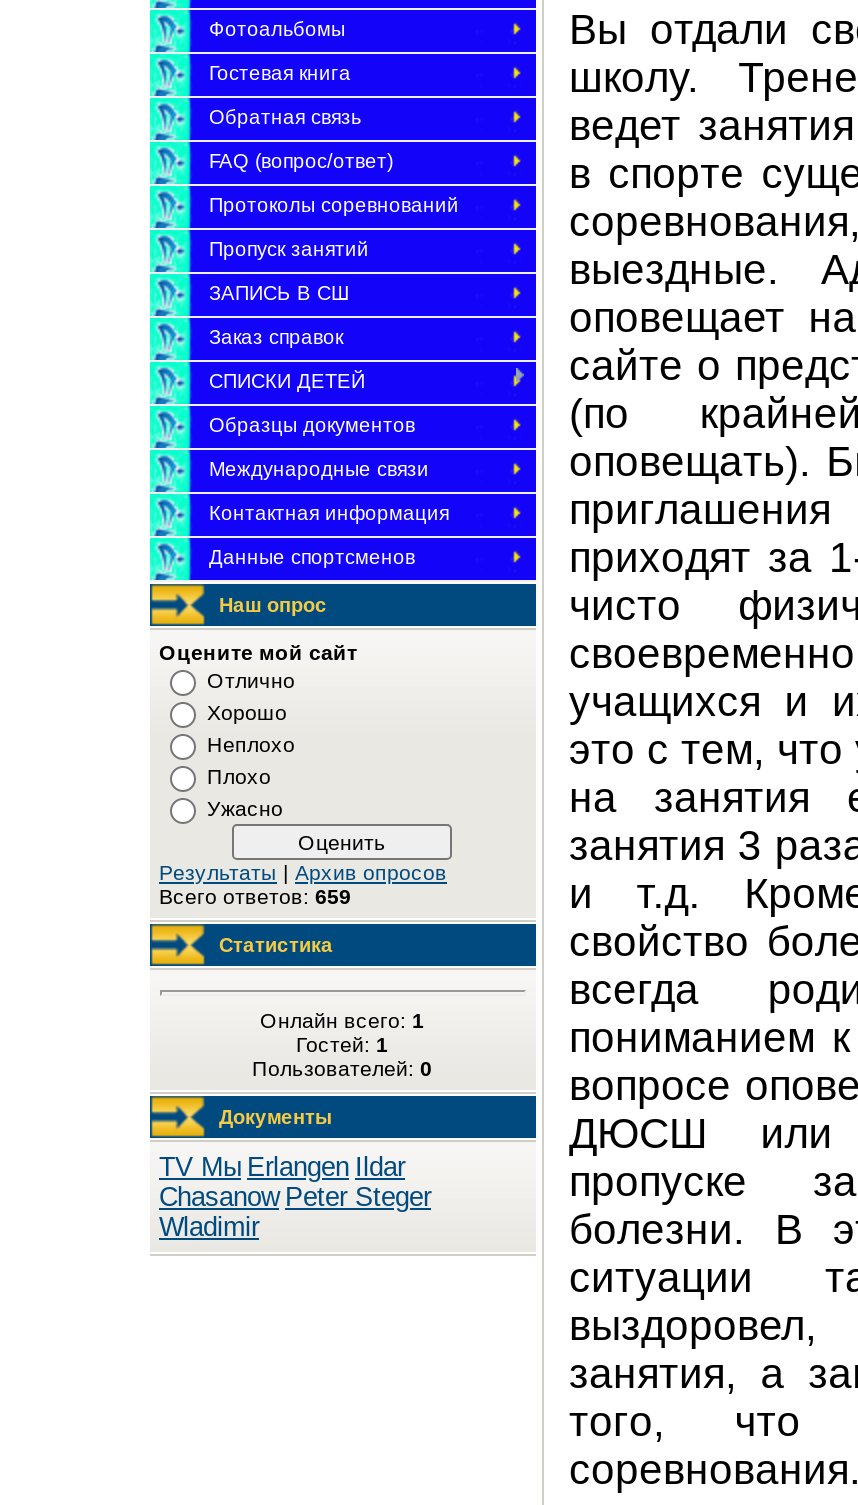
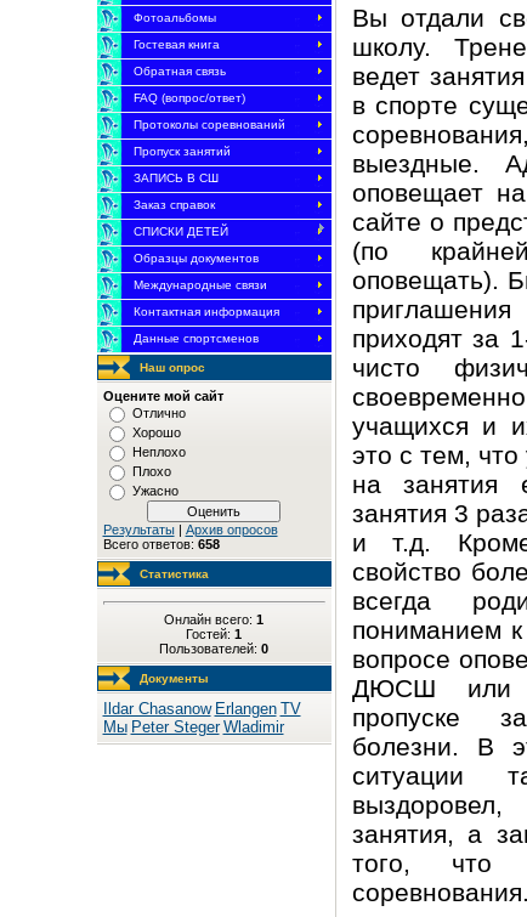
[159,884,351,908] Всего ответов:659 -> [103,537,219,551] Всего ответов:658
[159,1152,431,1242] TV Мы Erlangen Ildar | Chasanow Peter Steger | Wladimir -> [103,700,301,736] Ildar Chasanow Erlangen TV | Мы Peter Steger Wladimir

